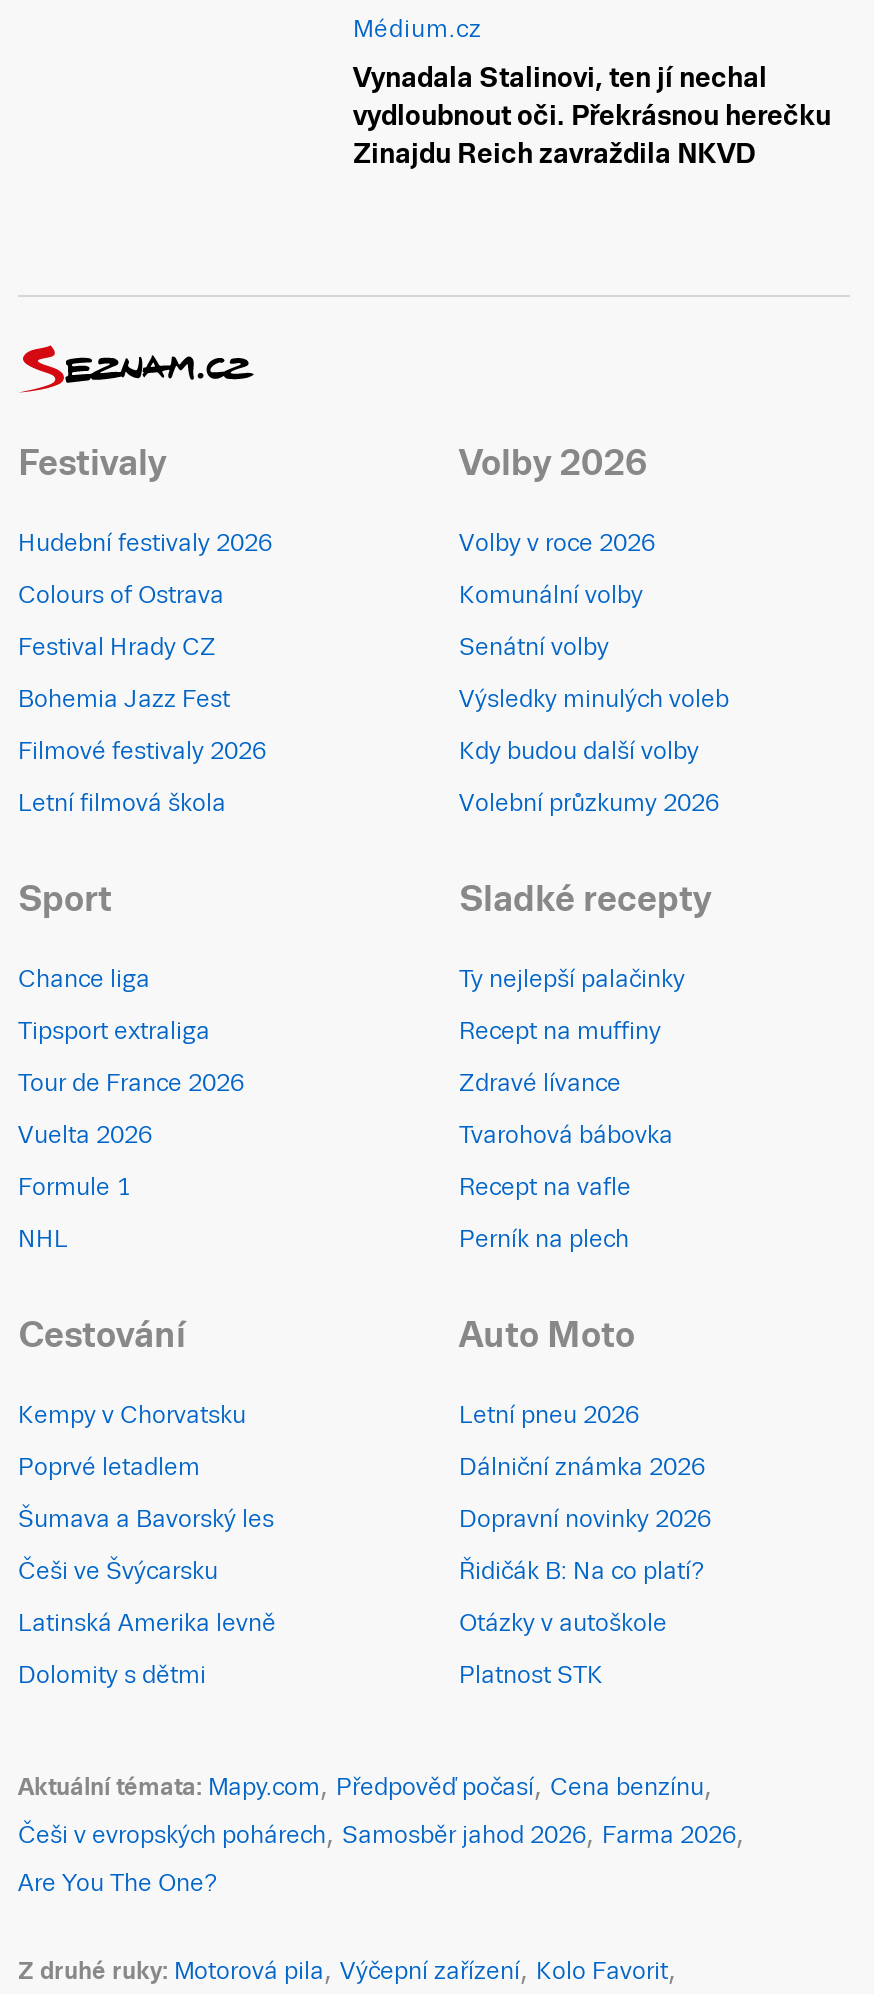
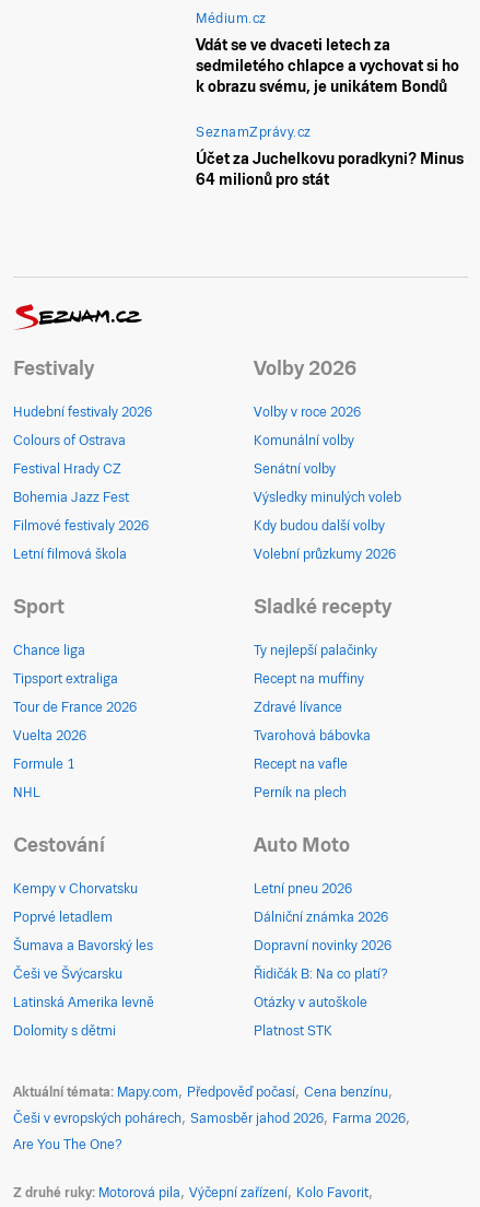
[353,62,831,170] Vynadala Stalinovi, ten jí nechal | vydloubnout oči. Překrásnou herečku | Zinajdu Reich zavraždila NKVD -> [196,37,464,188] Vdát se ve dvaceti letech za | sedmiletého chlapce a vychovat si ho | k obrazu svému, je unikátem Bondů | SeznamZprávy.cz | Účet za Juchelkovu poradkyni? Minus | 64 milionů pro stát

